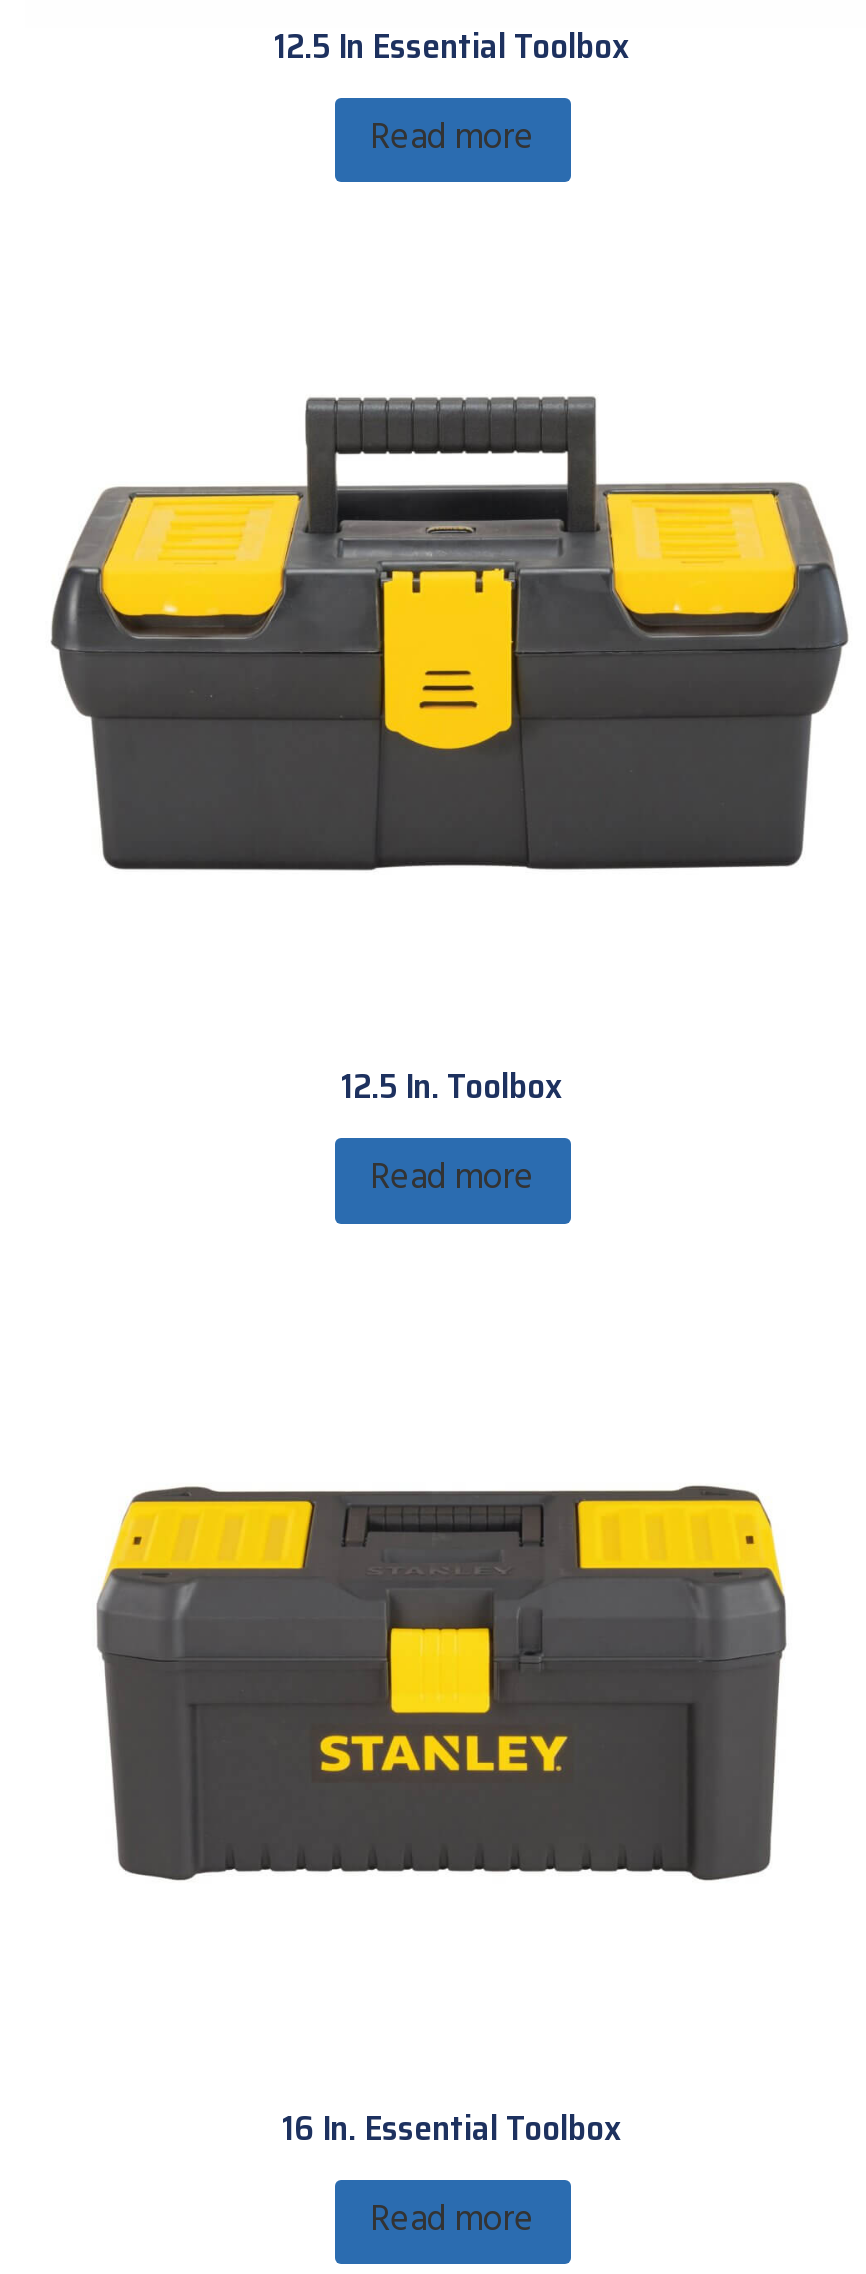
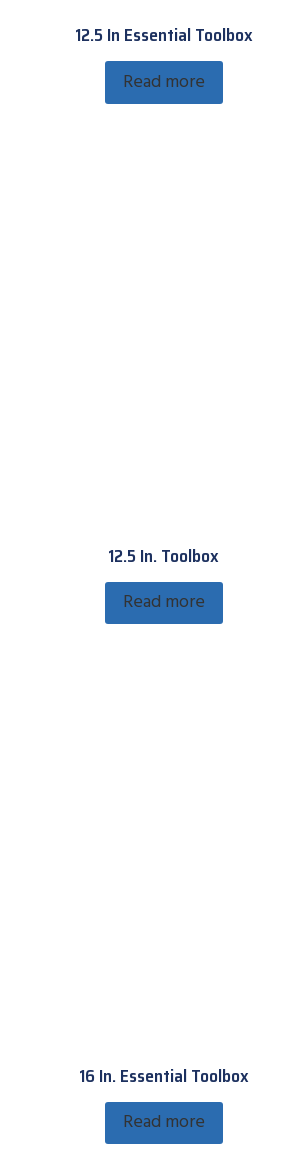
[49,395,849,873] [image] -> none
[95,1483,789,1883] [image] -> none

